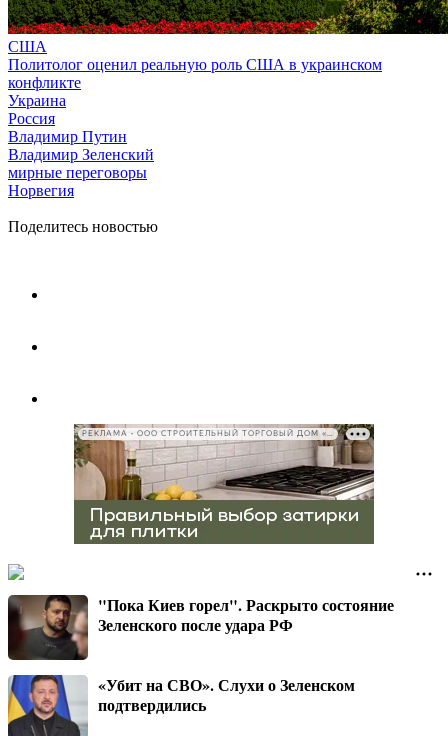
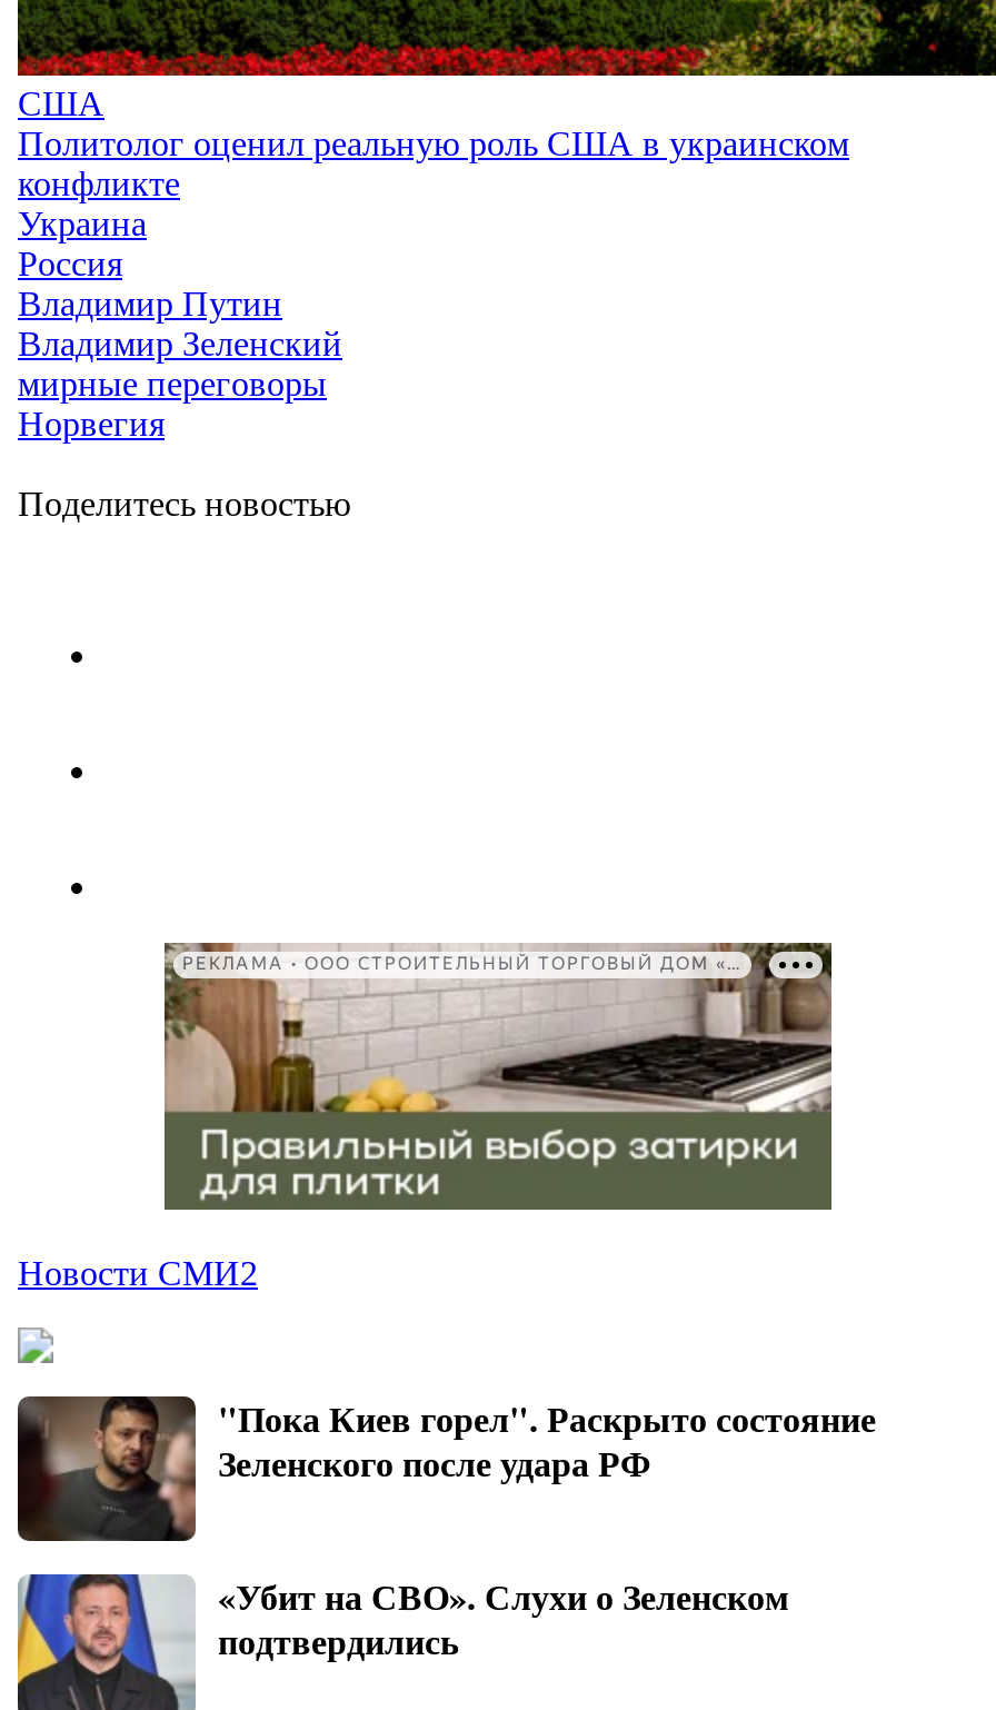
none -> [18,1253,258,1291] Новости СМИ2

